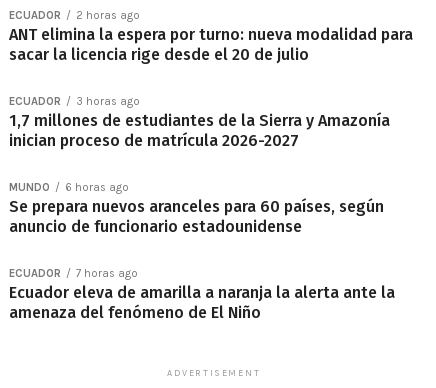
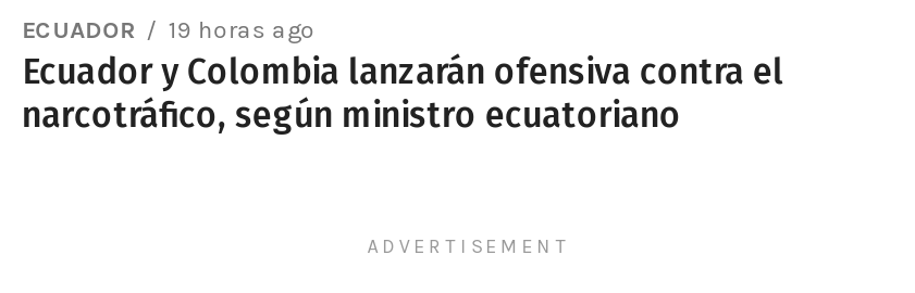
[9,9,413,322] 2 horas ago | ANT elimina la espera por turno: nueva modalidad para | sacar la licencia rige desde el 20 de julio | ECUADOR | 3 horas ago | 1,7 millones de estudiantes de la Sierra y Amazonía | inician proceso de matrícula 2026-2027 | MUNDO | 6 horas ago | Se prepara nuevos aranceles para 60 países, según | anuncio de funcionario estadounidense | ECUADOR | 7 horas ago | Ecuador eleva de amarilla a naranja la alerta ante la | amenaza del fenómeno de El Niño -> [22,17,784,136] 19 horas ago | Ecuador y Colombia lanzarán ofensiva contra el | narcotráfico, según ministro ecuatoriano

